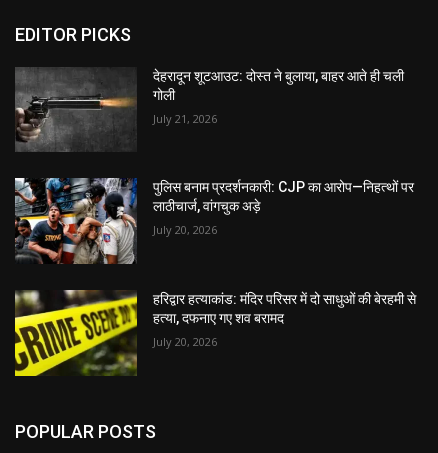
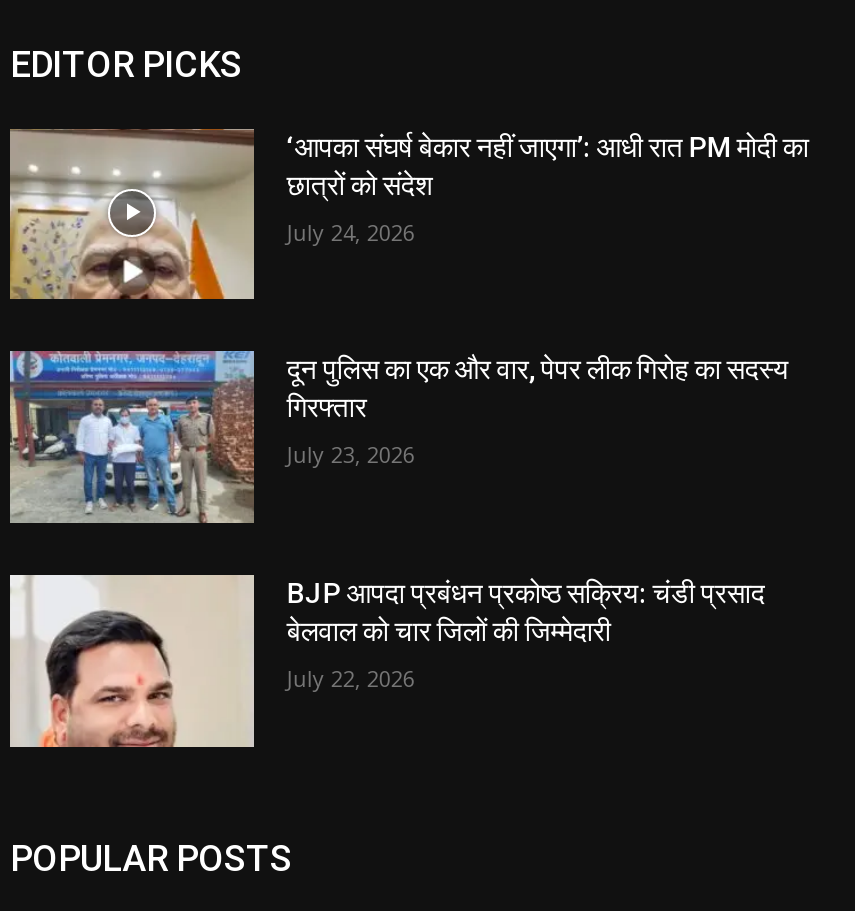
[15,67,404,152] [image] | देहरादून शूटआउट: दोस्त ने बुलाया, बाहर आते ही चली | गोली -> [8,129,809,301] [image] | ‘आपका संघर्ष बेकार नहीं जाएगा’: आधी रात PM मोदी का | छात्रों को संदेश
[153,110,217,125] July 21, 2026 -> [287,216,415,246] July 24, 2026
[15,177,414,264] [image] | पुलिस बनाम प्रदर्शनकारी: CJP का आरोप—निहत्थों पर | लाठीचार्ज, वांगचुक अड़े -> [8,349,789,525] [image] | दून पुलिस का एक और वार, पेपर लीक गिरोह का सदस्य | गिरफ्तार
[153,222,217,237] July 20, 2026 -> [287,439,415,469] July 23, 2026
[14,289,416,377] [image] | हरिद्वार हत्याकांड: मंदिर परिसर में दो साधुओं की बेरहमी से | हत्या, दफनाए गए शव बरामद -> [8,573,765,749] [image] | BJP आपदा प्रबंधन प्रकोष्ठ सक्रिय: चंडी प्रसाद | बेलवाल को चार जिलों की जिम्मेदारी
[153,334,217,349] July 20, 2026 -> [287,663,415,693] July 22, 2026

